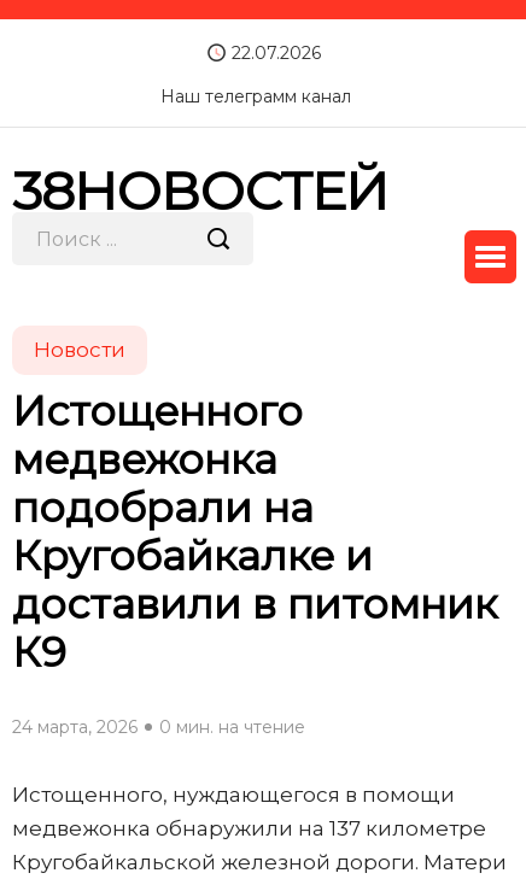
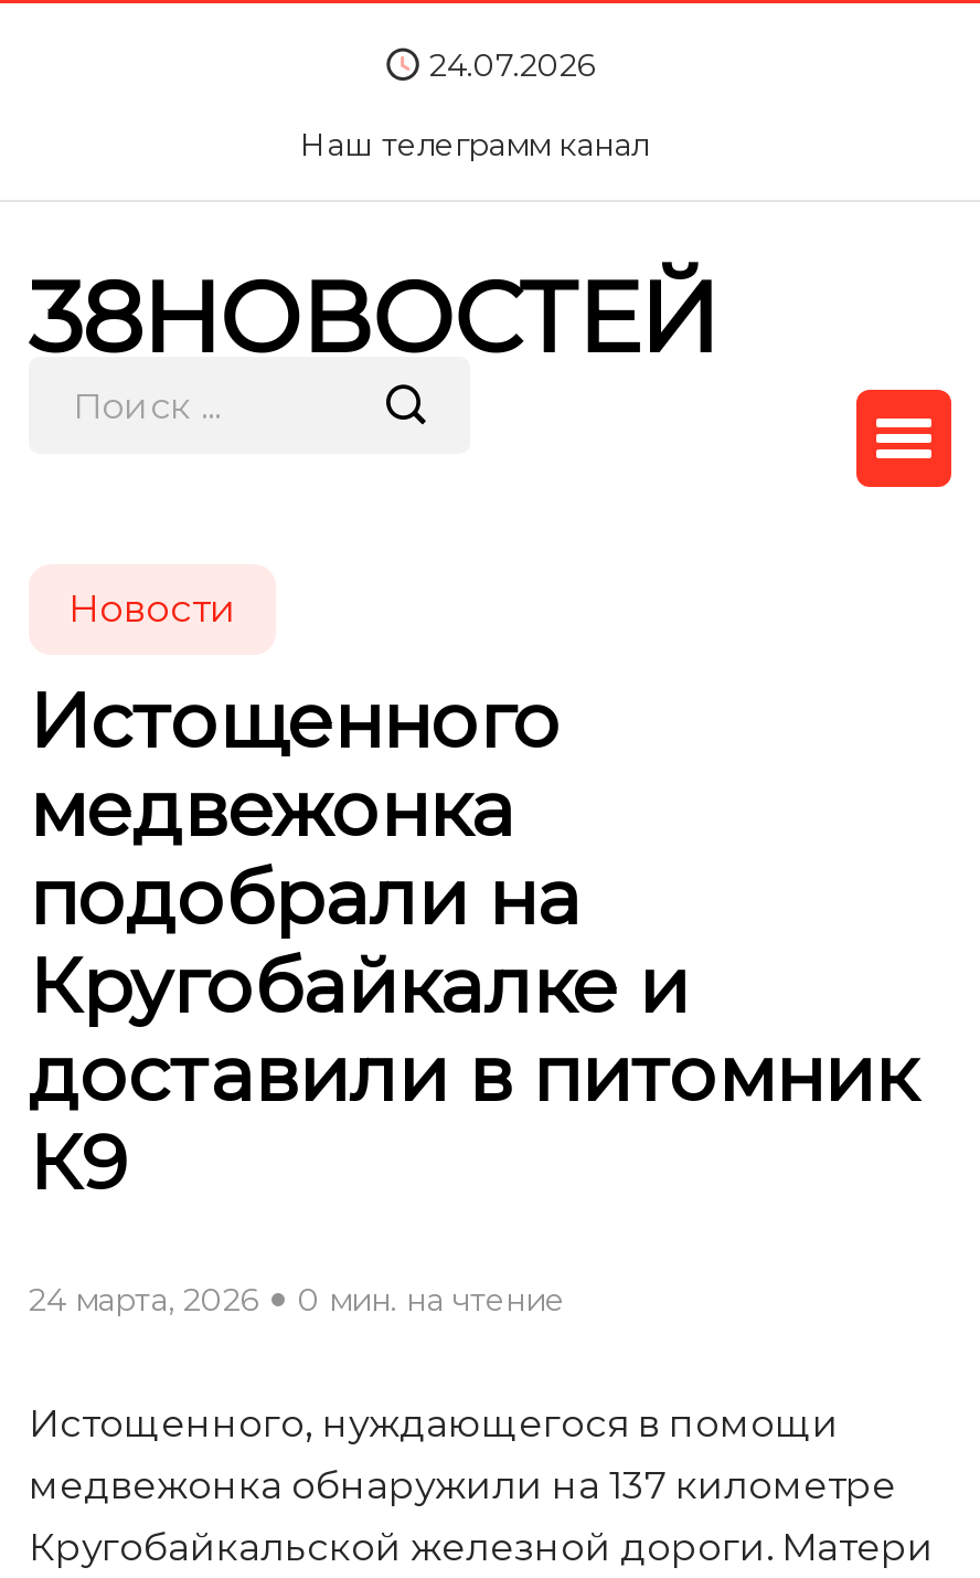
[232,42,321,64] 22.07.2026 -> [429,45,595,85] 24.07.2026

